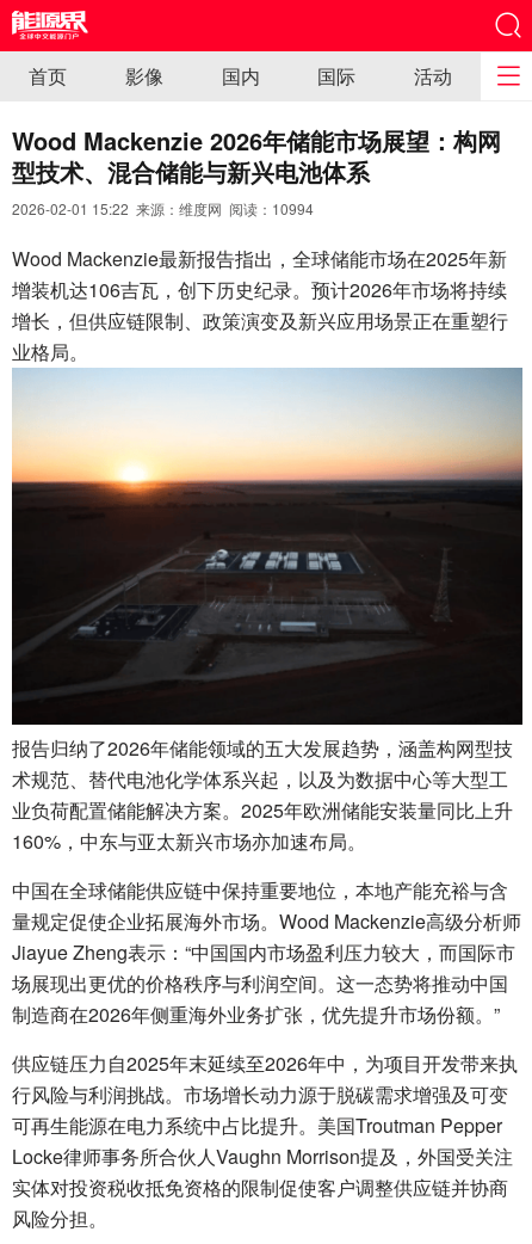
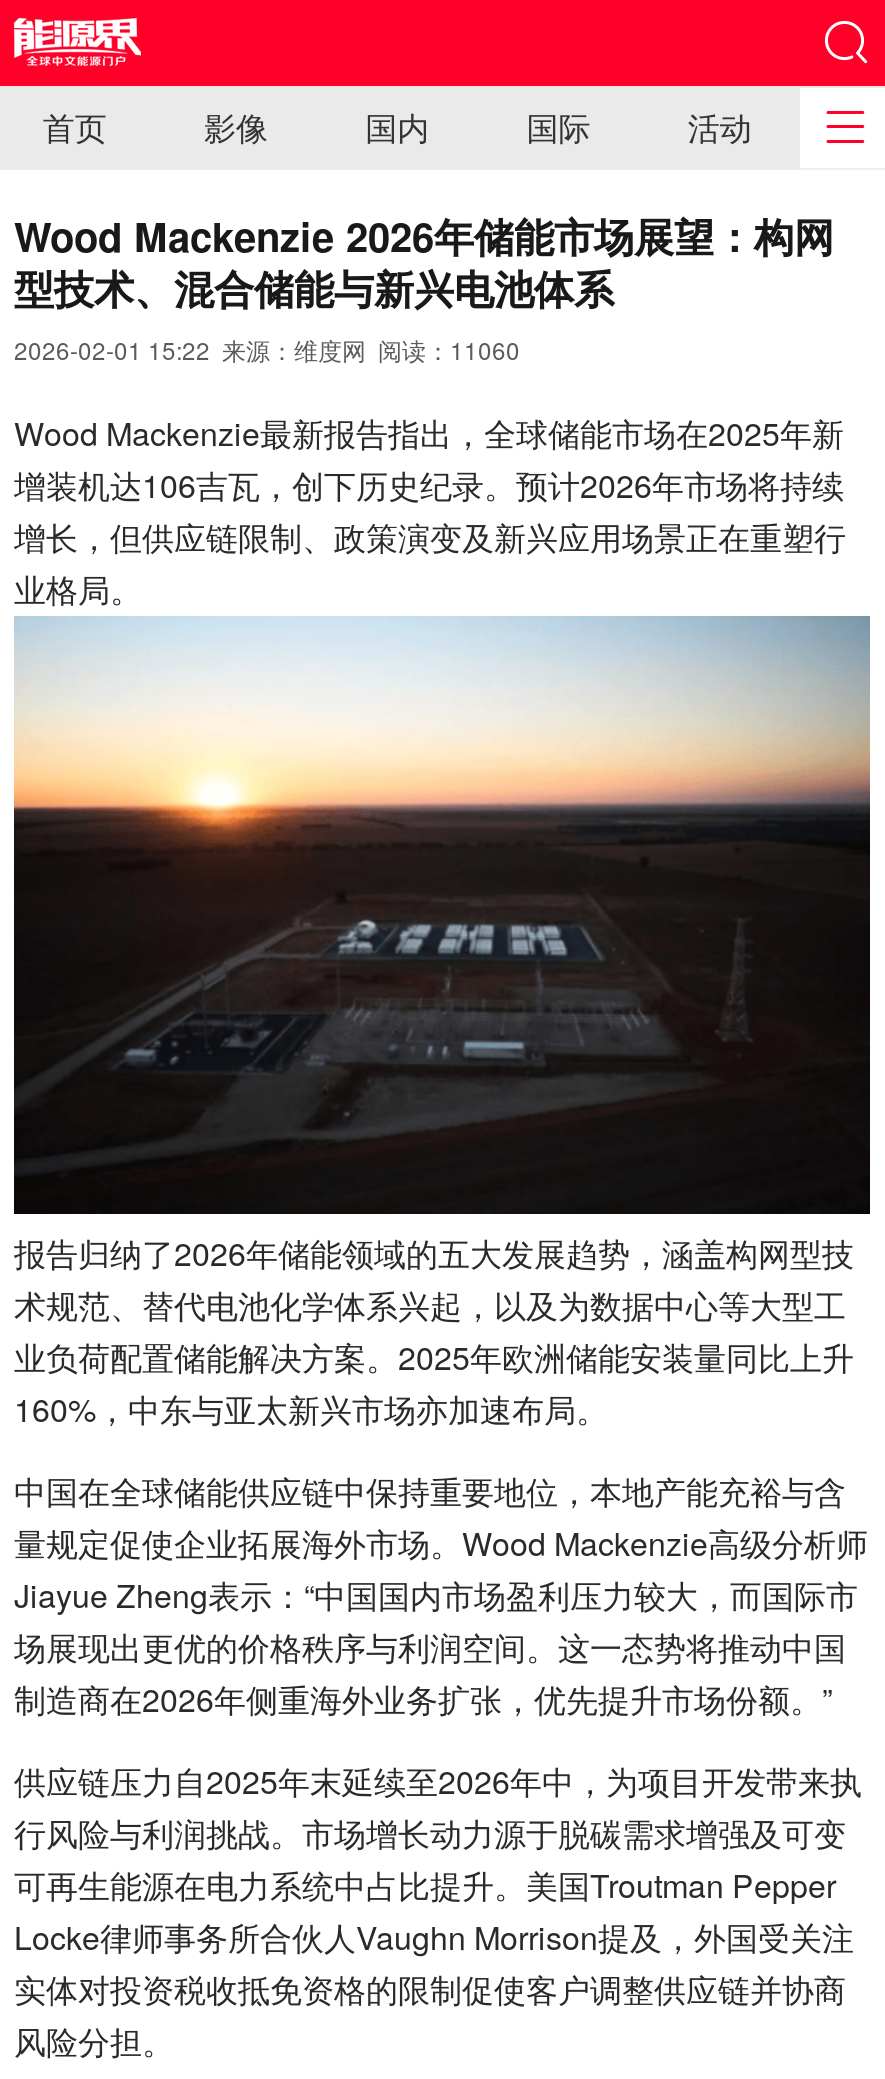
[12,198,314,218] 2026-02-01 15:22 来源：维度网 阅读：10994 -> [14,332,520,366] 2026-02-01 15:22 来源：维度网 阅读：11060

